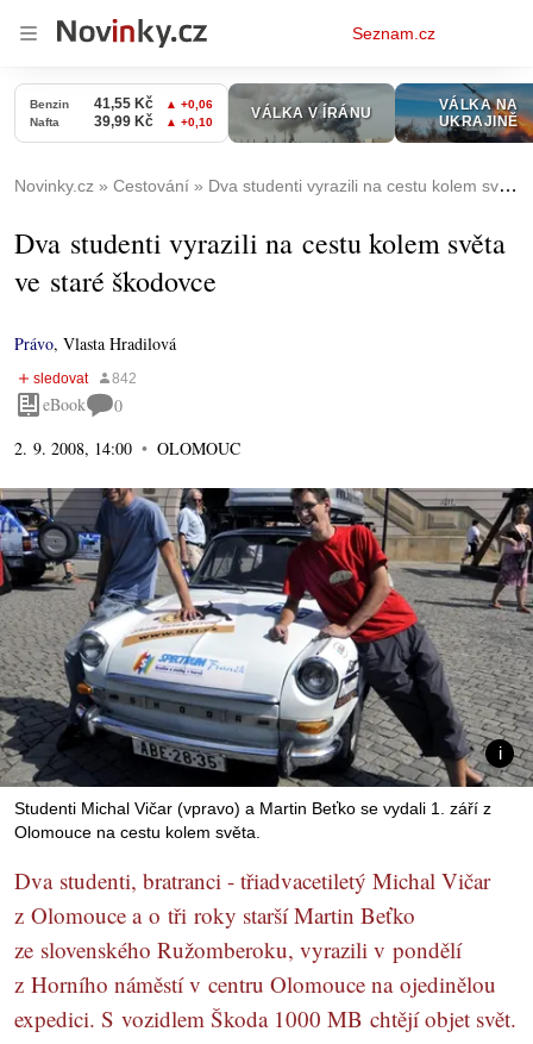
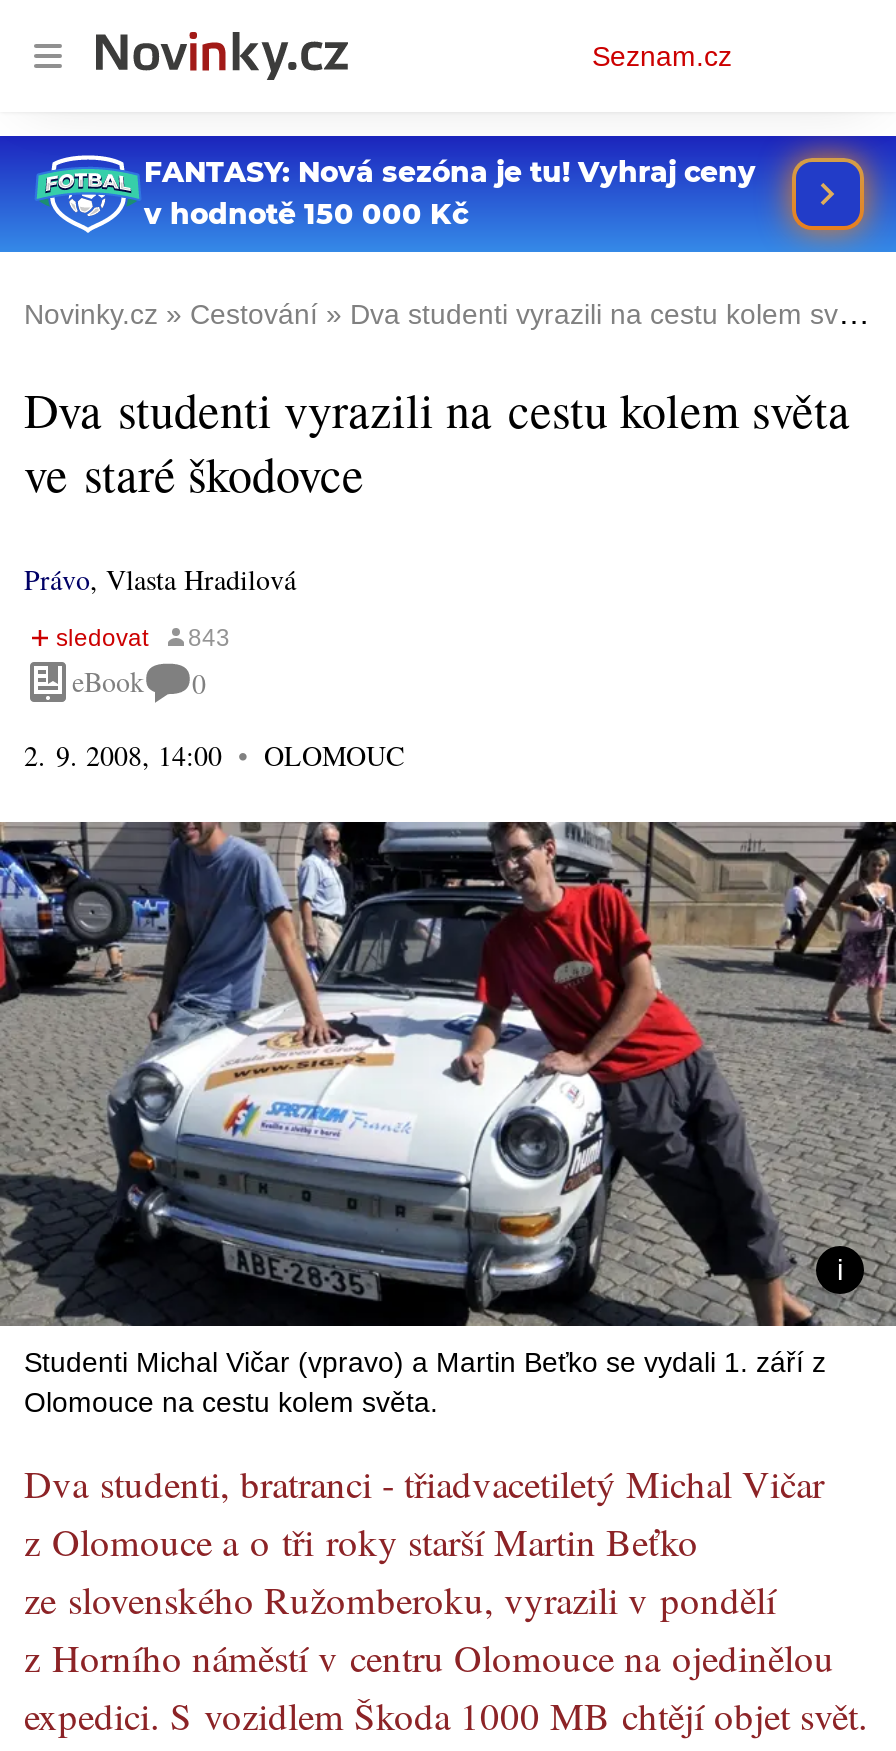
[4,81,529,149] [image] -> [6,134,890,254] [image]

